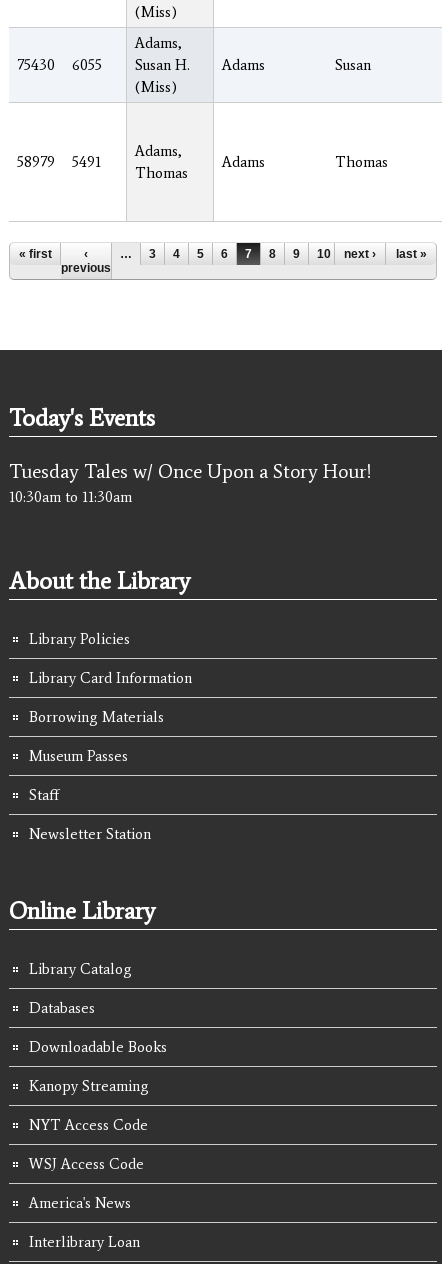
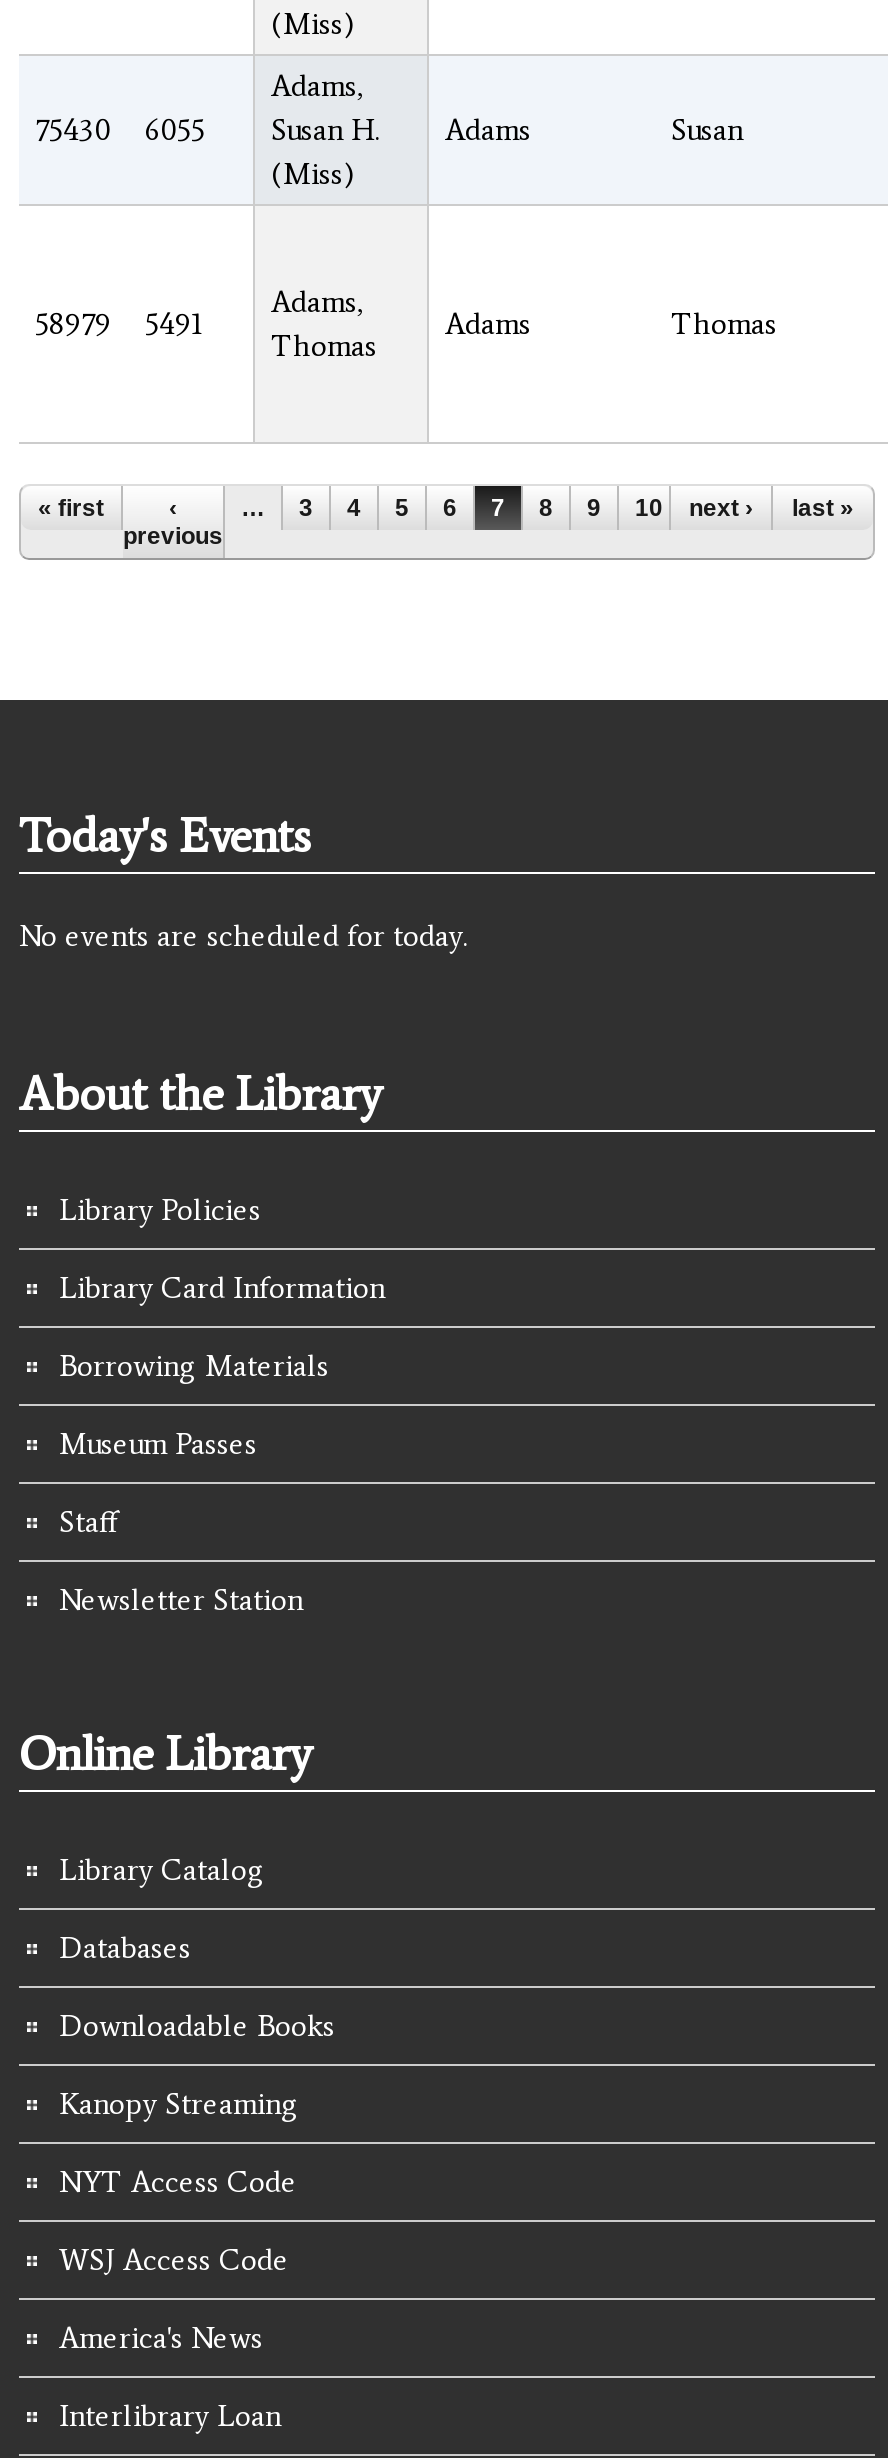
[9,459,371,506] Tuesday Tales w/ Once Upon a Story Hour! | 10:30am to 11:30am -> [19,918,469,954] No events are scheduled for today.

